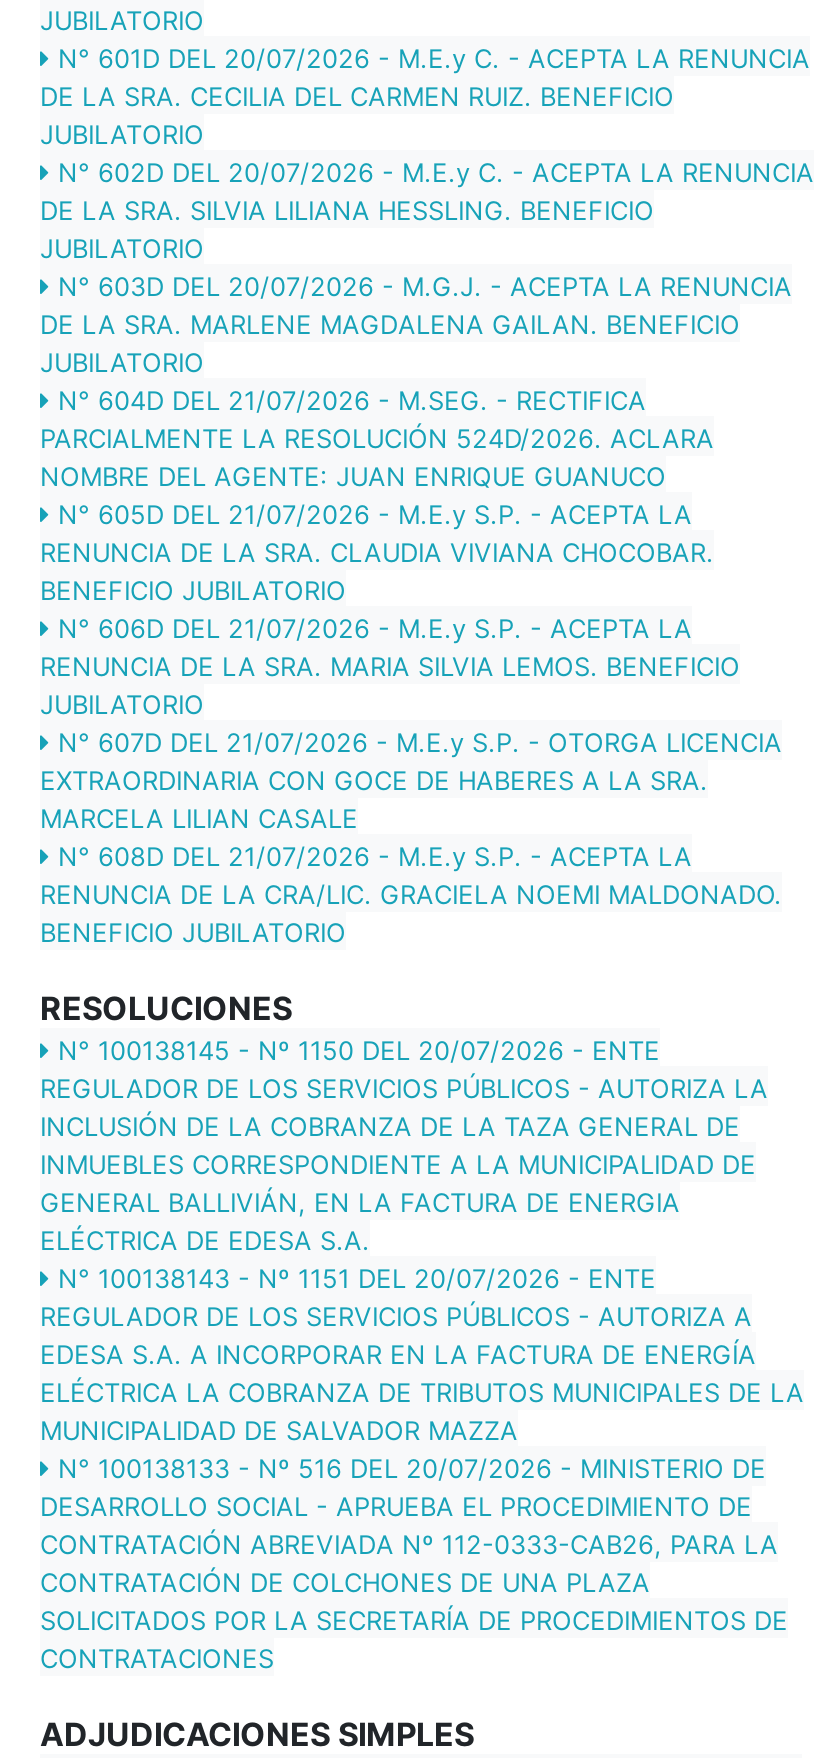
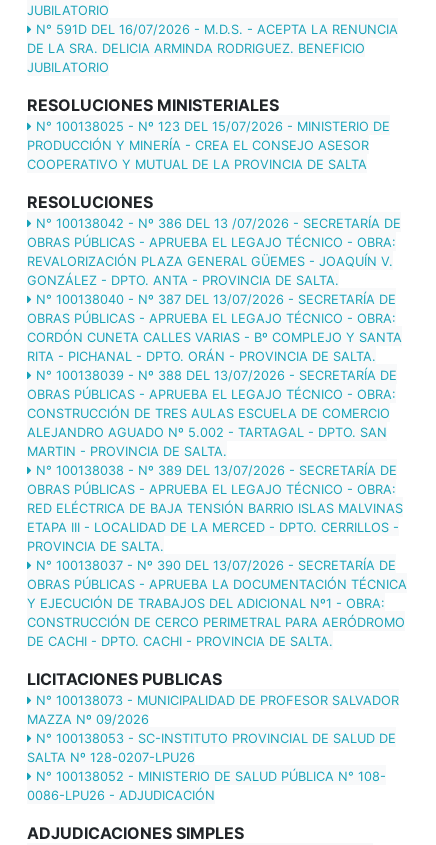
[40,44,810,112] N° 601D DEL 20/07/2026 - M.E.y C. - ACEPTA LA RENUNCIA | DE LA SRA. CECILIA DEL CARMEN RUIZ. BENEFICIO -> [27,22,398,56] N° 591D DEL 16/07/2026 - M.D.S. - ACEPTA LA RENUNCIA | DE LA SRA. DELICIA ARMINDA RODRIGUEZ. BENEFICIO
[40,158,814,948] N° 602D DEL 20/07/2026 - M.E.y C. - ACEPTA LA RENUNCIA | DE LA SRA. SILVIA LILIANA HESSLING. BENEFICIO | JUBILATORIO | N° 603D DEL 20/07/2026 - M.G.J. - ACEPTA LA RENUNCIA | DE LA SRA. MARLENE MAGDALENA GAILAN. BENEFICIO | JUBILATORIO | N° 604D DEL 21/07/2026 - M.SEG. - RECTIFICA | PARCIALMENTE LA RESOLUCIÓN 524D/2026. ACLARA | NOMBRE DEL AGENTE: JUAN ENRIQUE GUANUCO | N° 605D DEL 21/07/2026 - M.E.y S.P. - ACEPTA LA | RENUNCIA DE LA SRA. CLAUDIA VIVIANA CHOCOBAR. | BENEFICIO JUBILATORIO | N° 606D DEL 21/07/2026 - M.E.y S.P. - ACEPTA LA | RENUNCIA DE LA SRA. MARIA SILVIA LEMOS. BENEFICIO | JUBILATORIO | N° 607D DEL 21/07/2026 - M.E.y S.P. - OTORGA LICENCIA | EXTRAORDINARIA CON GOCE DE HABERES A LA SRA. | MARCELA LILIAN CASALE | N° 608D DEL 21/07/2026 - M.E.y S.P. - ACEPTA LA | RENUNCIA DE LA CRA/LIC. GRACIELA NOEMI MALDONADO. | BENEFICIO JUBILATORIO -> [27,95,390,172] RESOLUCIONES MINISTERIALES | N° 100138025 - Nº 123 DEL 15/07/2026 - MINISTERIO DE | PRODUCCIÓN Y MINERÍA - CREA EL CONSEJO ASESOR | COOPERATIVO Y MUTUAL DE LA PROVINCIA DE SALTA
moved [40,988,292,1028] -> [27,192,153,212]: RESOLUCIONES
[40,1036,804,1674] N° 100138145 - Nº 1150 DEL 20/07/2026 - ENTE | REGULADOR DE LOS SERVICIOS PÚBLICOS - AUTORIZA LA | INCLUSIÓN DE LA COBRANZA DE LA TAZA GENERAL DE | INMUEBLES CORRESPONDIENTE A LA MUNICIPALIDAD DE | GENERAL BALLIVIÁN, EN LA FACTURA DE ENERGIA | ELÉCTRICA DE EDESA S.A. | N° 100138143 - Nº 1151 DEL 20/07/2026 - ENTE | REGULADOR DE LOS SERVICIOS PÚBLICOS - AUTORIZA A | EDESA S.A. A INCORPORAR EN LA FACTURA DE ENERGÍA | ELÉCTRICA LA COBRANZA DE TRIBUTOS MUNICIPALES DE LA | MUNICIPALIDAD DE SALVADOR MAZZA | N° 100138133 - Nº 516 DEL 20/07/2026 - MINISTERIO DE | DESARROLLO SOCIAL - APRUEBA EL PROCEDIMIENTO DE | CONTRATACIÓN ABREVIADA Nº 112-0333-CAB26, PARA LA | CONTRATACIÓN DE COLCHONES DE UNA PLAZA | SOLICITADOS POR LA SECRETARÍA DE PROCEDIMIENTOS DE | CONTRATACIONES -> [27,216,407,803] N° 100138042 - Nº 386 DEL 13 /07/2026 - SECRETARÍA DE | OBRAS PÚBLICAS - APRUEBA EL LEGAJO TÉCNICO - OBRA: | REVALORIZACIÓN PLAZA GENERAL GÜEMES - JOAQUÍN V. | GONZÁLEZ - DPTO. ANTA - PROVINCIA DE SALTA. | N° 100138040 - Nº 387 DEL 13/07/2026 - SECRETARÍA DE | OBRAS PÚBLICAS - APRUEBA EL LEGAJO TÉCNICO - OBRA: | CORDÓN CUNETA CALLES VARIAS - Bº COMPLEJO Y SANTA | RITA - PICHANAL - DPTO. ORÁN - PROVINCIA DE SALTA. | N° 100138039 - Nº 388 DEL 13/07/2026 - SECRETARÍA DE | OBRAS PÚBLICAS - APRUEBA EL LEGAJO TÉCNICO - OBRA: | CONSTRUCCIÓN DE TRES AULAS ESCUELA DE COMERCIO | ALEJANDRO AGUADO Nº 5.002 - TARTAGAL - DPTO. SAN | MARTIN - PROVINCIA DE SALTA. | N° 100138038 - Nº 389 DEL 13/07/2026 - SECRETARÍA DE | OBRAS PÚBLICAS - APRUEBA EL LEGAJO TÉCNICO - OBRA: | RED ELÉCTRICA DE BAJA TENSIÓN BARRIO ISLAS MALVINAS | ETAPA III - LOCALIDAD DE LA MERCED - DPTO. CERRILLOS - | PROVINCIA DE SALTA. | N° 100138037 - Nº 390 DEL 13/07/2026 - SECRETARÍA DE | OBRAS PÚBLICAS - APRUEBA LA DOCUMENTACIÓN TÉCNICA | Y EJECUCIÓN DE TRABAJOS DEL ADICIONAL Nº1 - OBRA: | CONSTRUCCIÓN DE CERCO PERIMETRAL PARA AERÓDROMO | DE CACHI - DPTO. CACHI - PROVINCIA DE SALTA. | LICITACIONES PUBLICAS | N° 100138073 - MUNICIPALIDAD DE PROFESOR SALVADOR | MAZZA Nº 09/2026 | N° 100138053 - SC-INSTITUTO PROVINCIAL DE SALUD DE | SALTA Nº 128-0207-LPU26 | N° 100138052 - MINISTERIO DE SALUD PÚBLICA N° 108- | 0086-LPU26 - ADJUDICACIÓN

